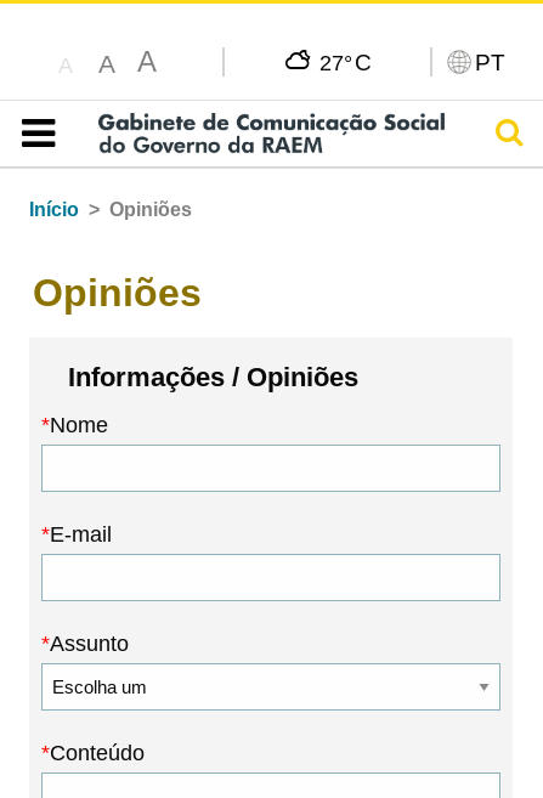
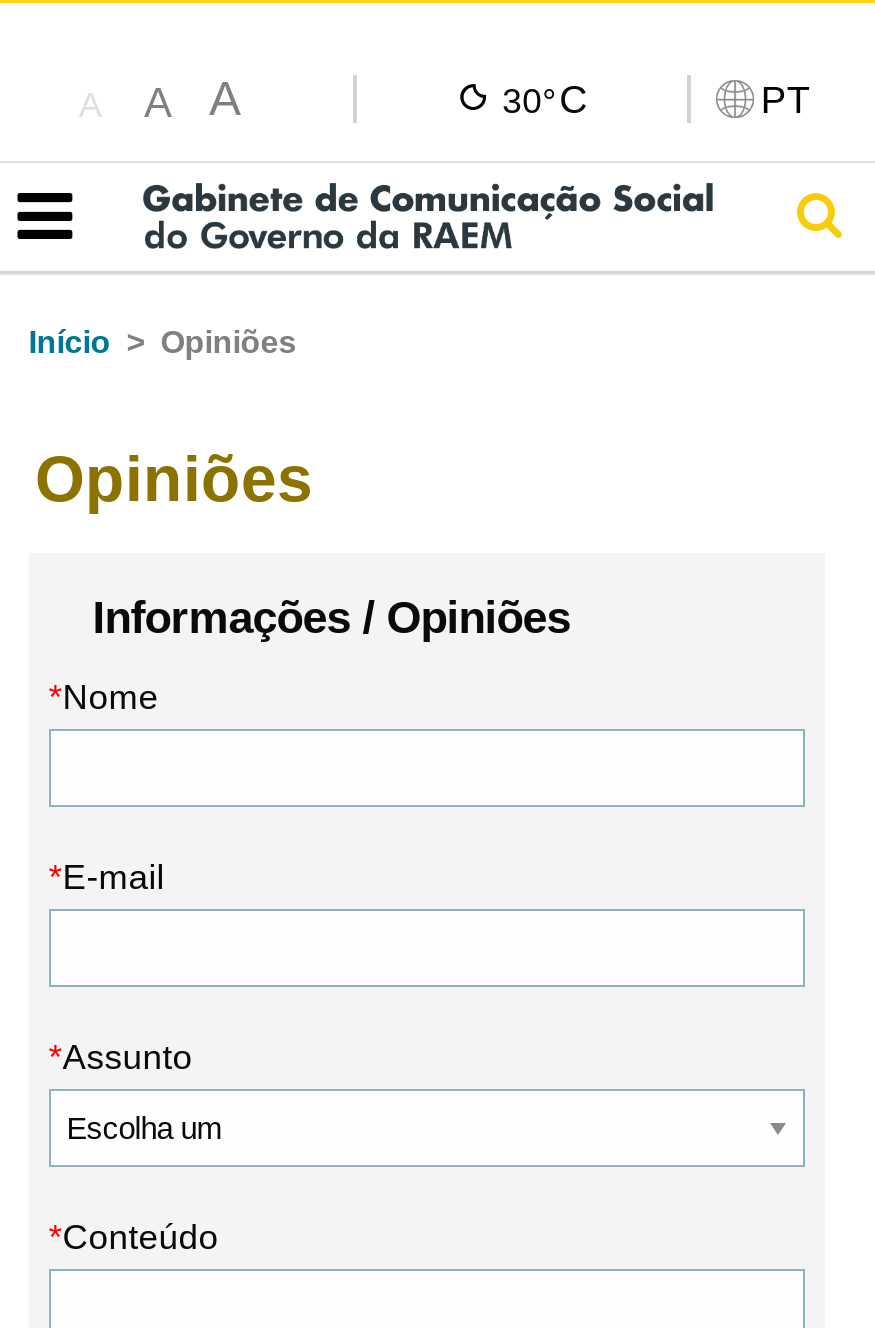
[320,48,371,75] 27° C -> [502,76,587,120] 30° C

